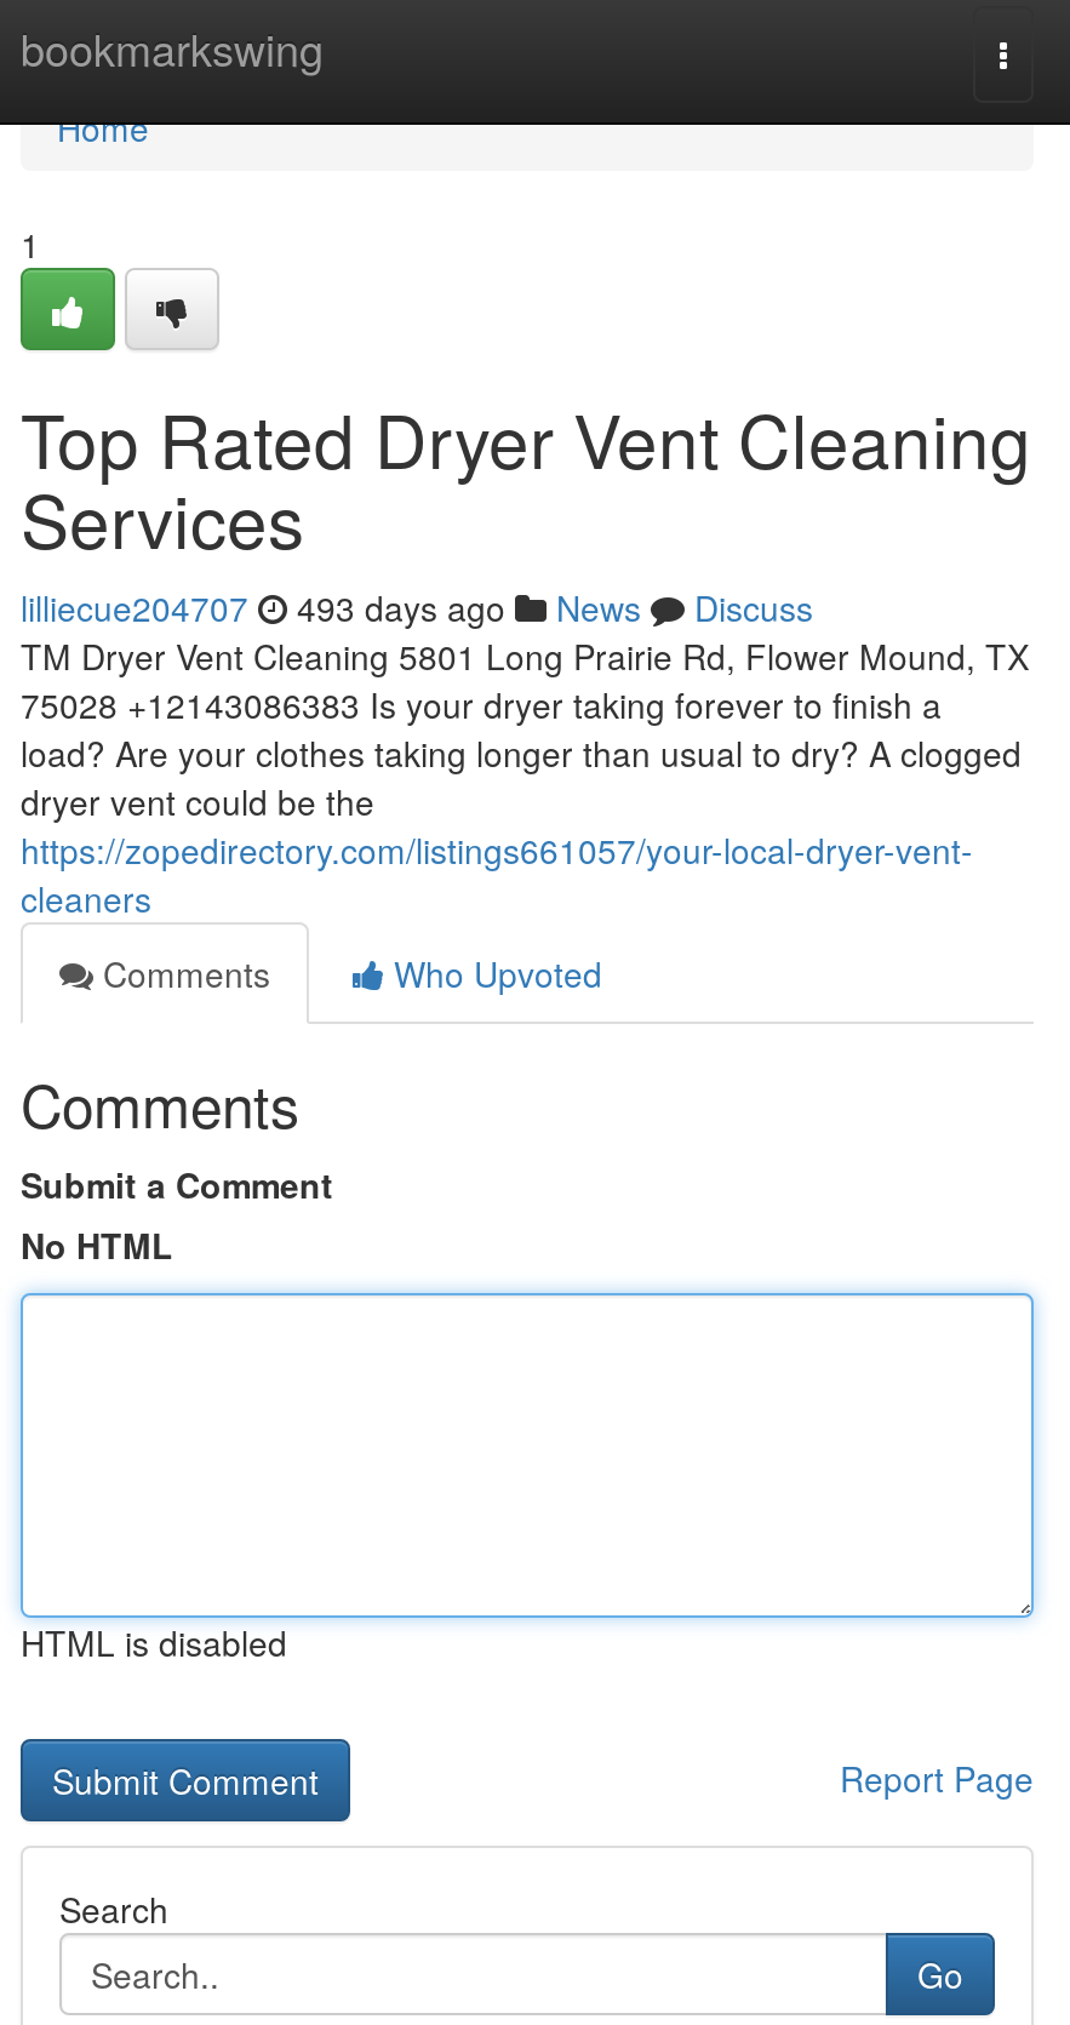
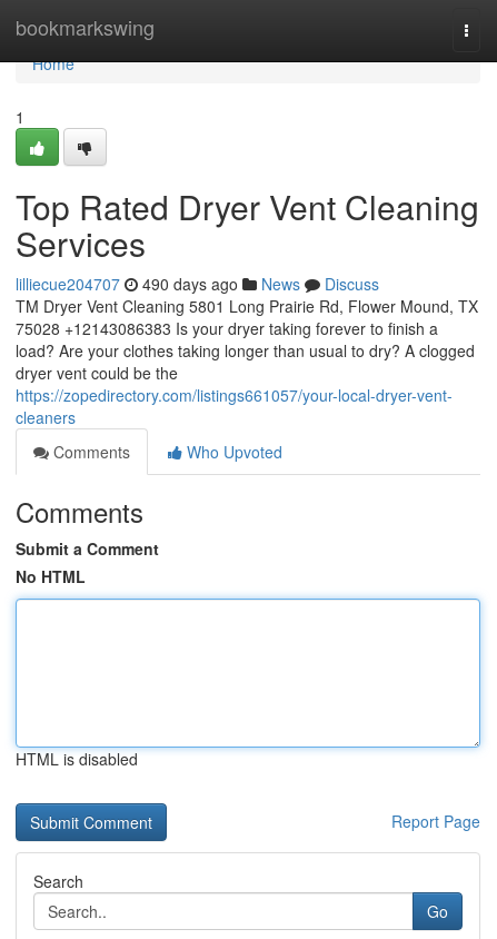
[21,583,813,631] lilliecue204707 493 days ago News Discuss -> [16,273,379,295] lilliecue204707 490 days ago News Discuss

